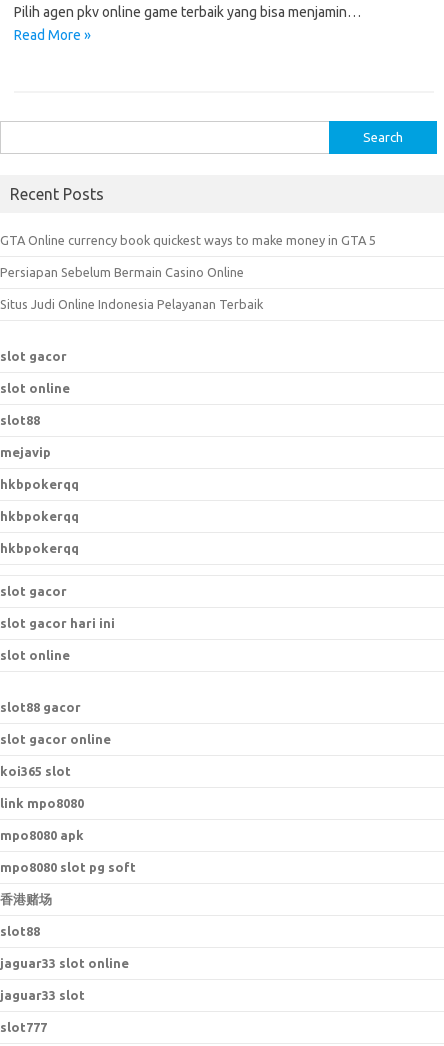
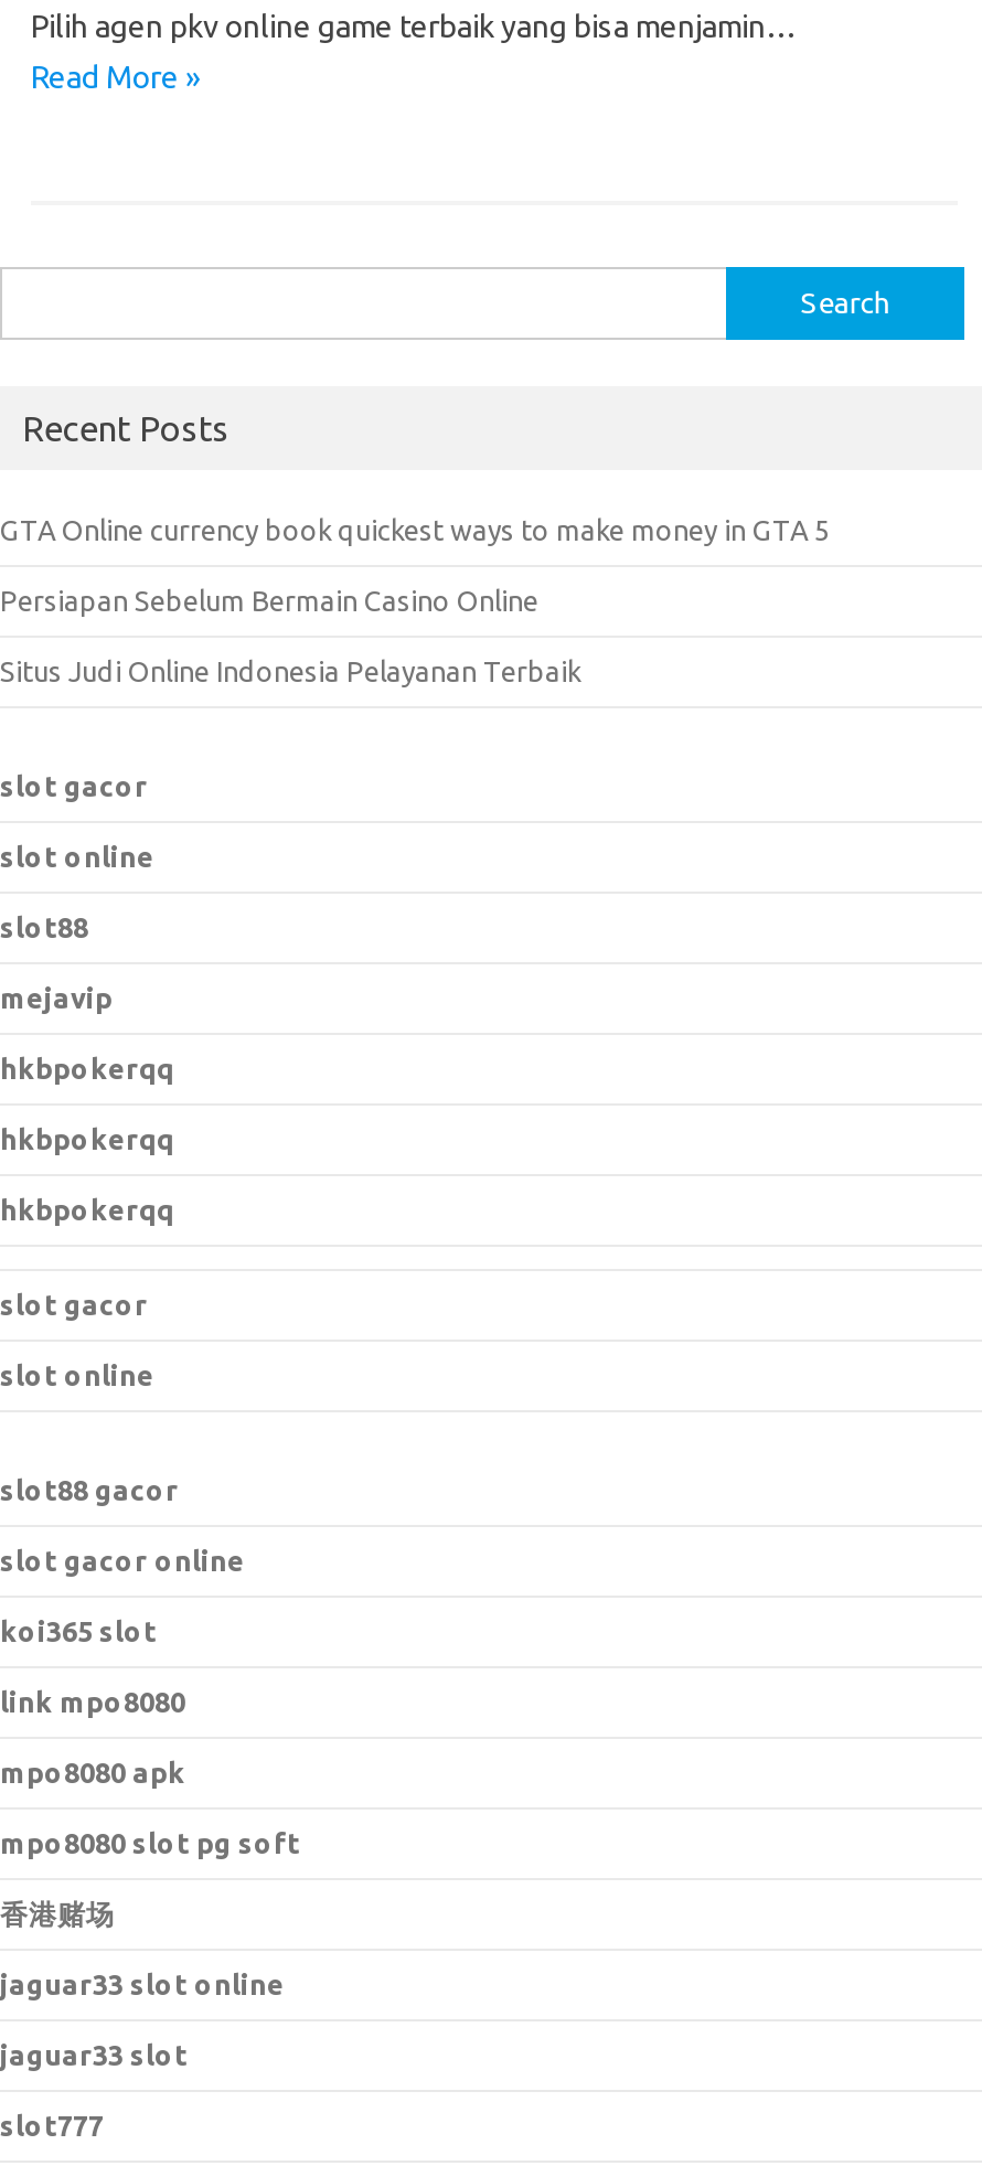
[0,616,115,630] slot gacor hari ini -> none
[0,924,40,938] slot88 -> none

